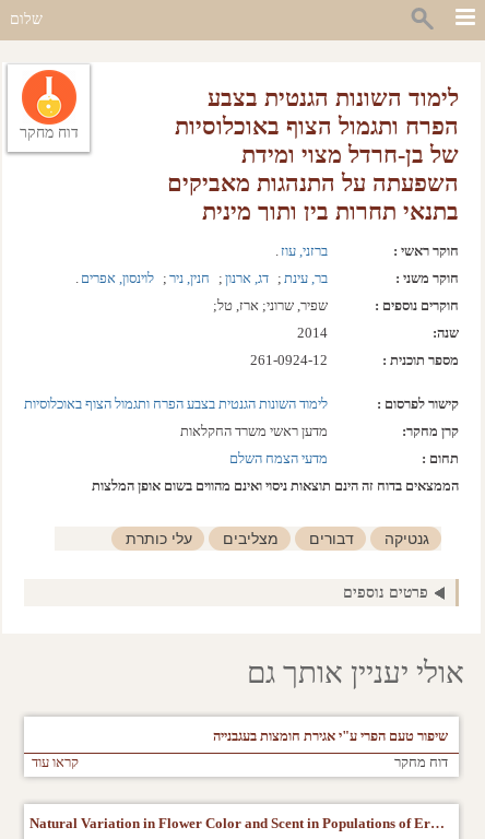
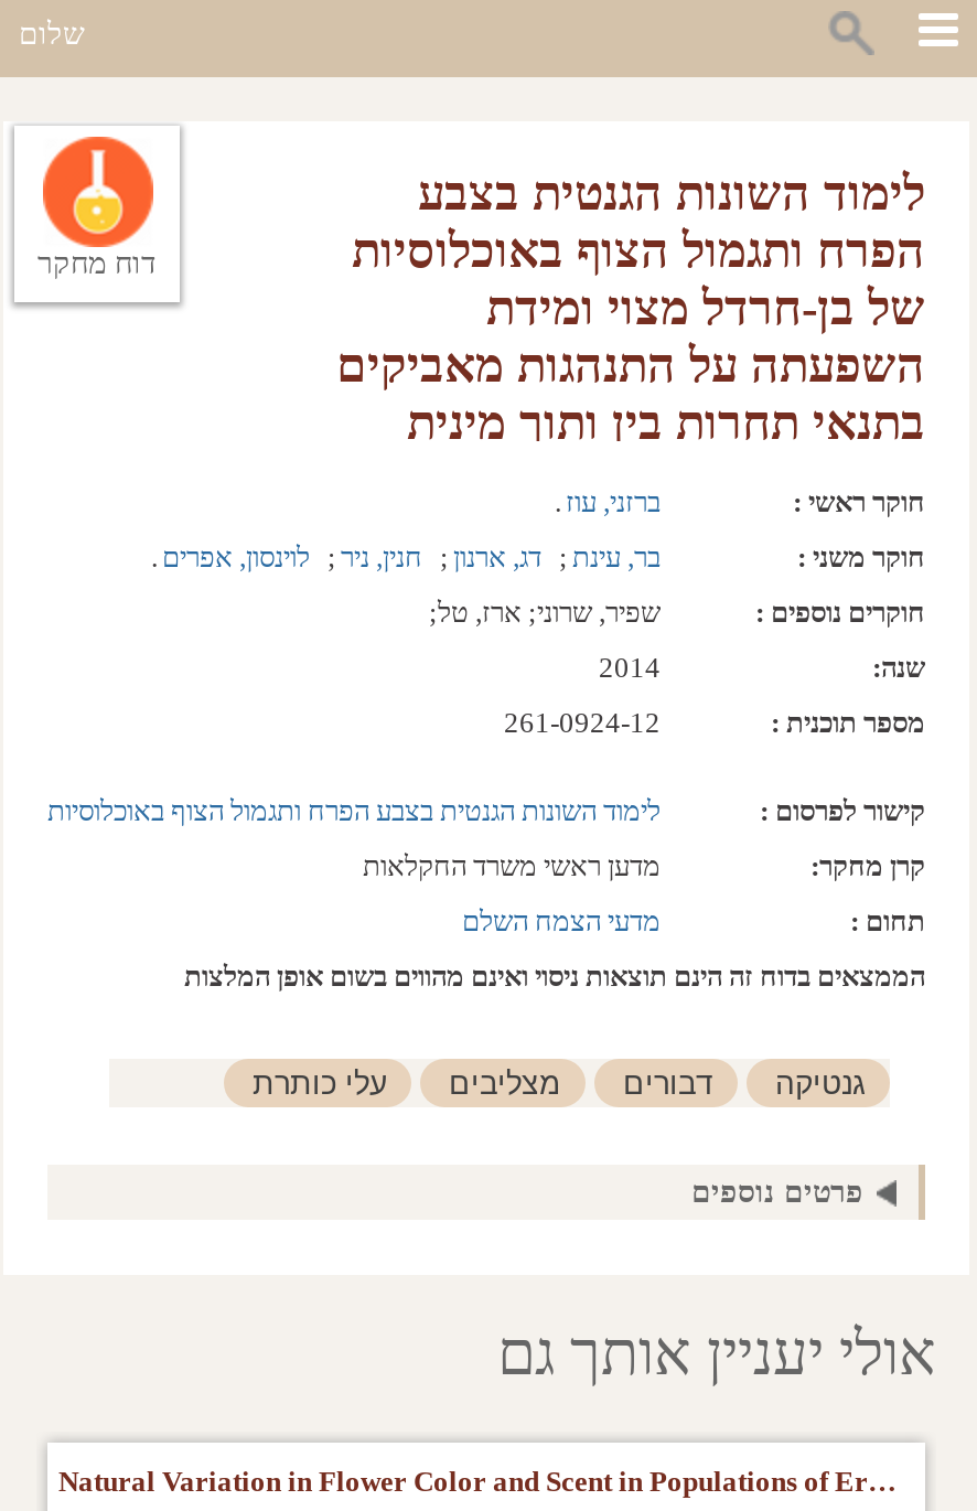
[32,728,448,770] שיפור טעם הפרי ע"י אגירת חומצות בעגבנייה | דוח מחקר | קראו עוד -> none

